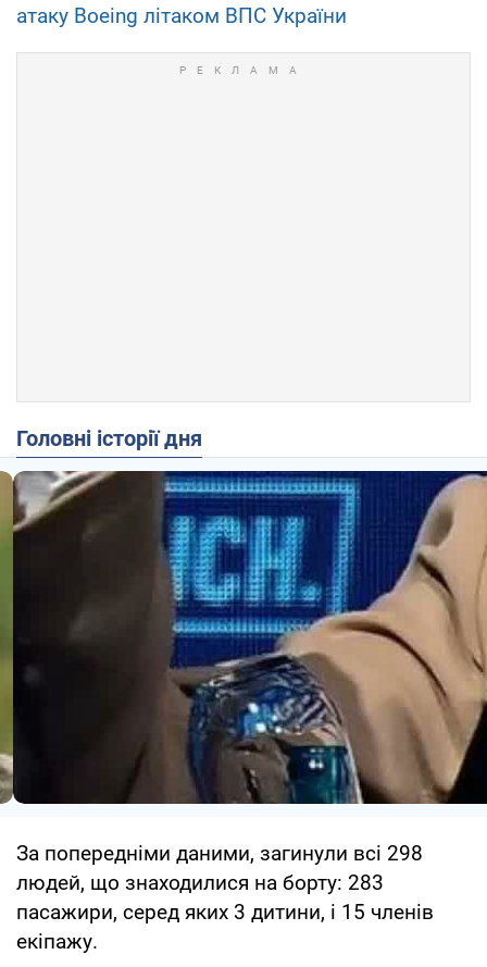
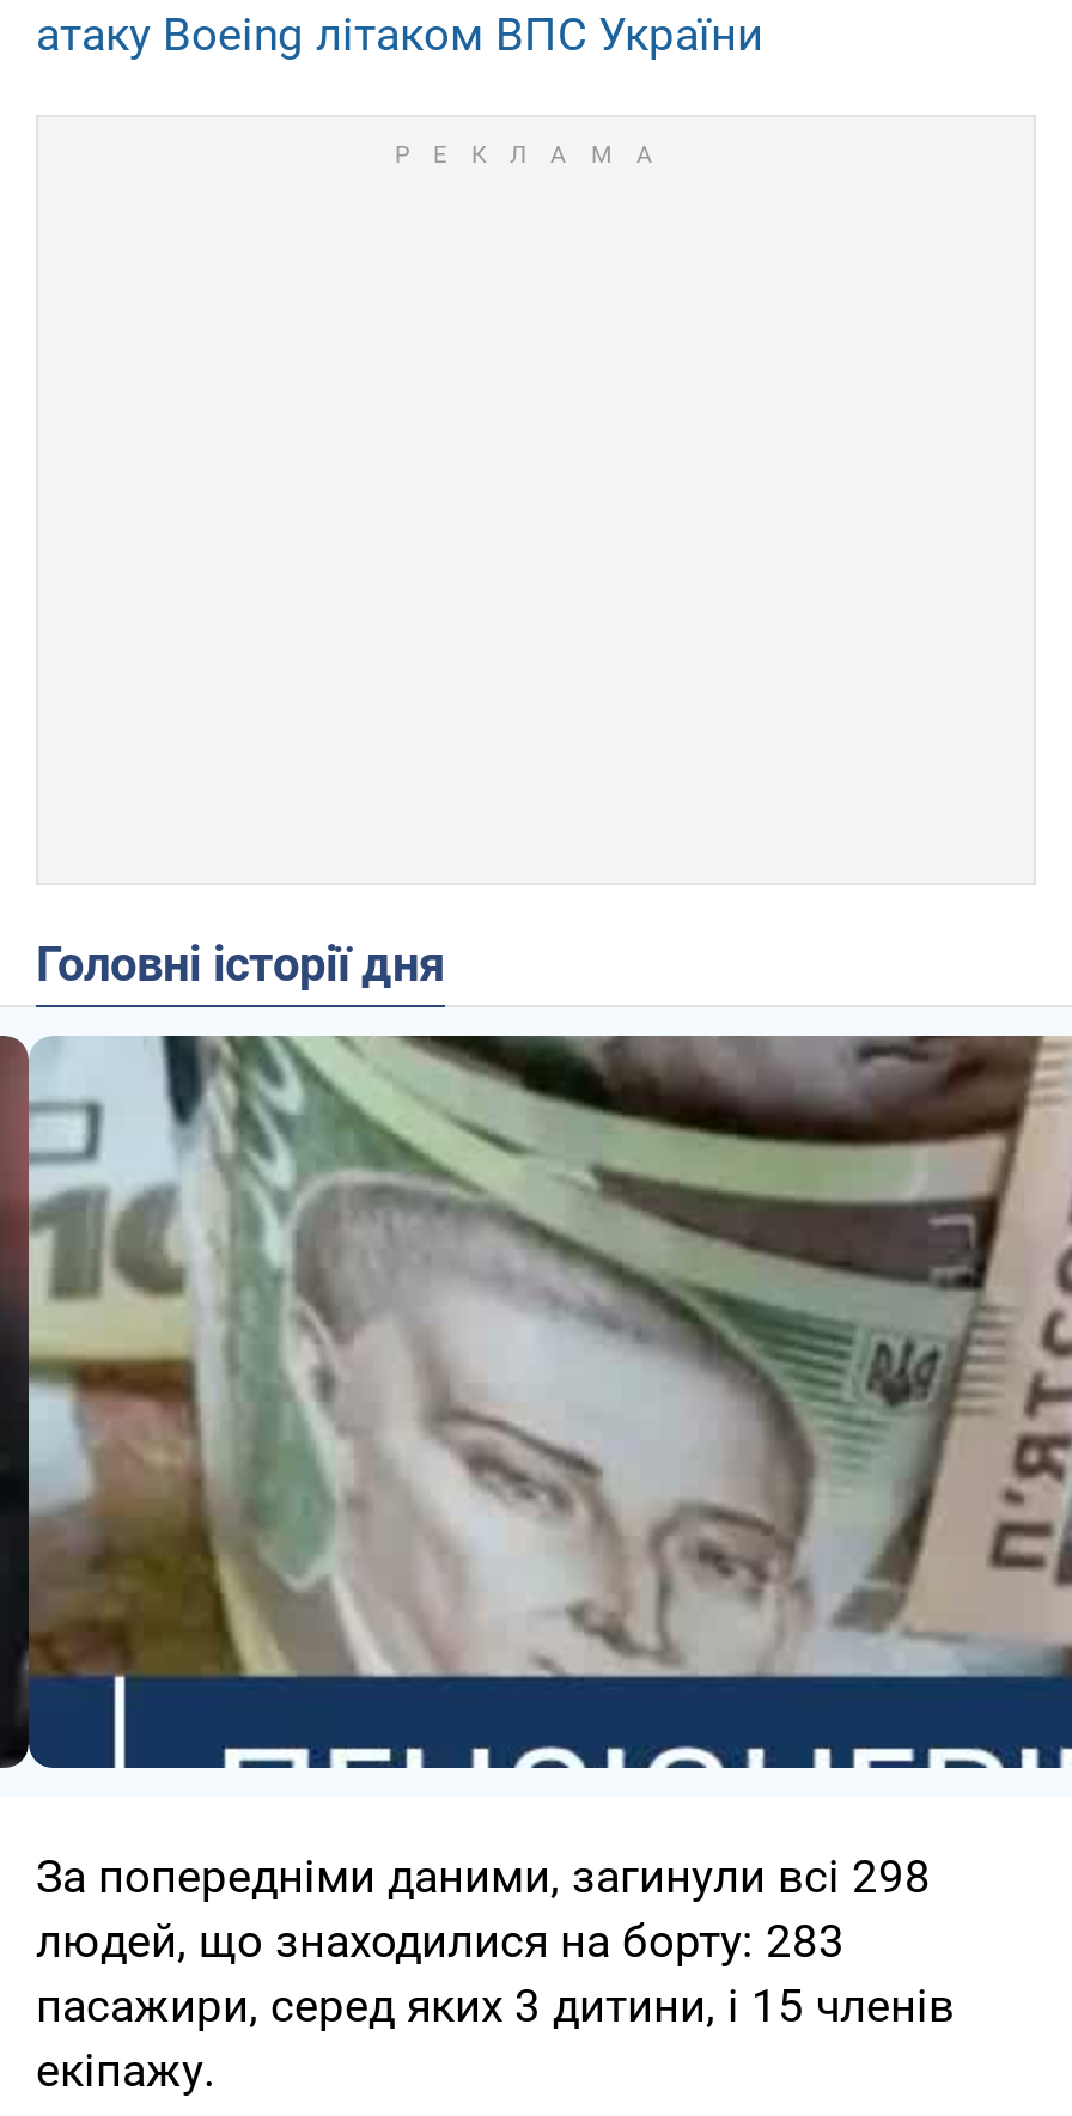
[3,470,484,805] [image] -> [7,1033,1065,1770] [image]

